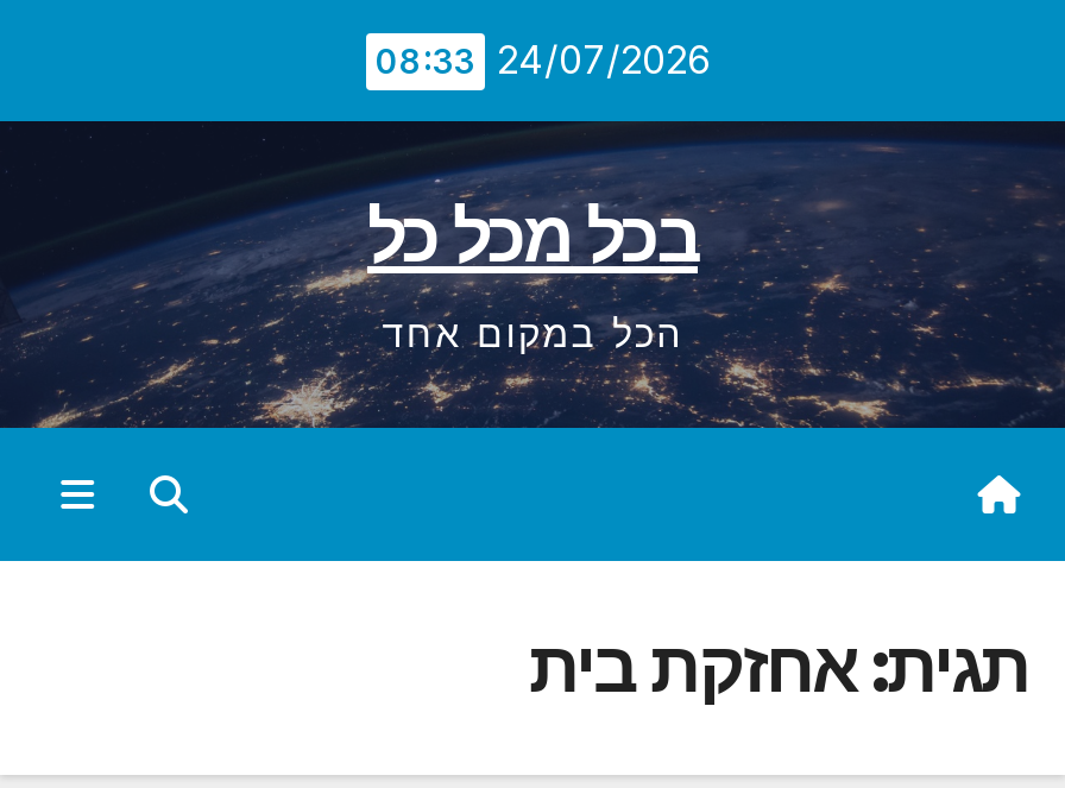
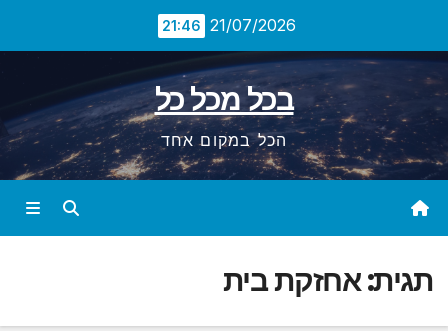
[376,39,475,80] 08:33 -> [161,16,200,33] 21:46
[497,36,711,83] 24/07/2026 -> [209,15,295,35] 21/07/2026

